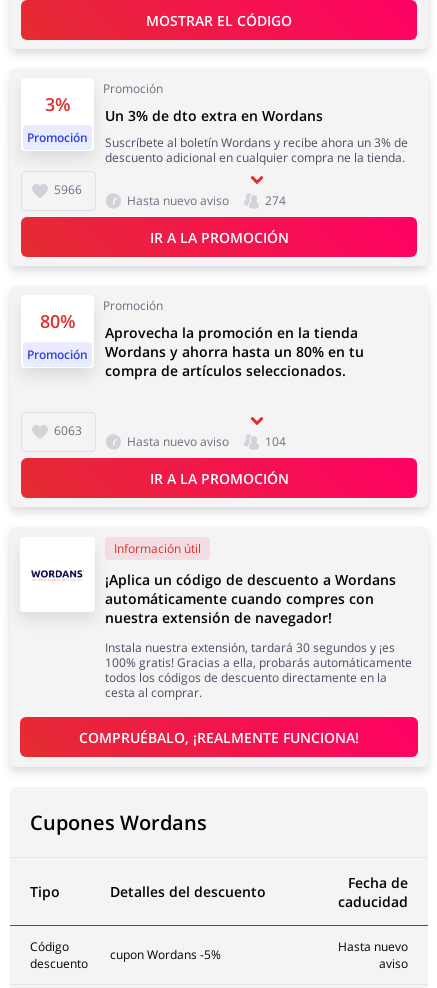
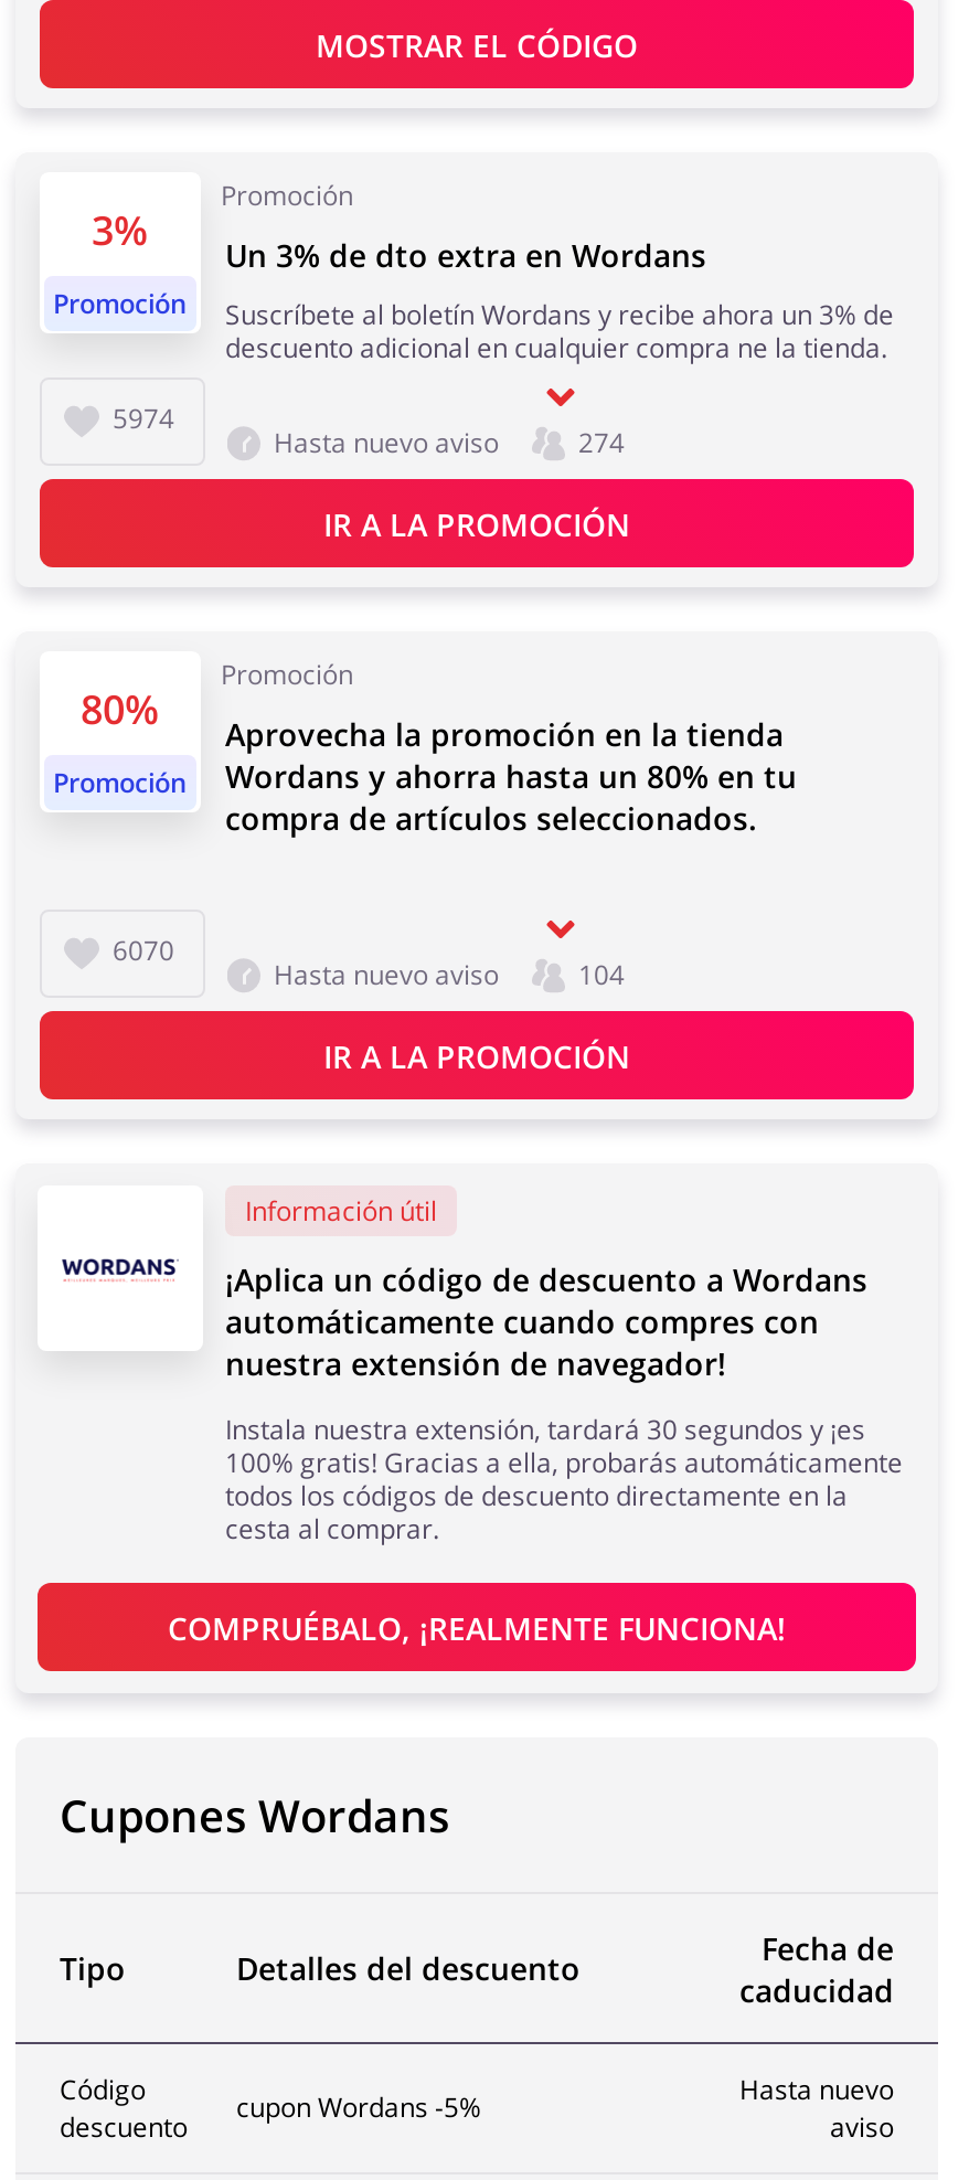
[54,181,82,198] 5966 -> [113,400,174,438] 5974
[54,422,82,439] 6063 -> [113,932,174,970] 6070

